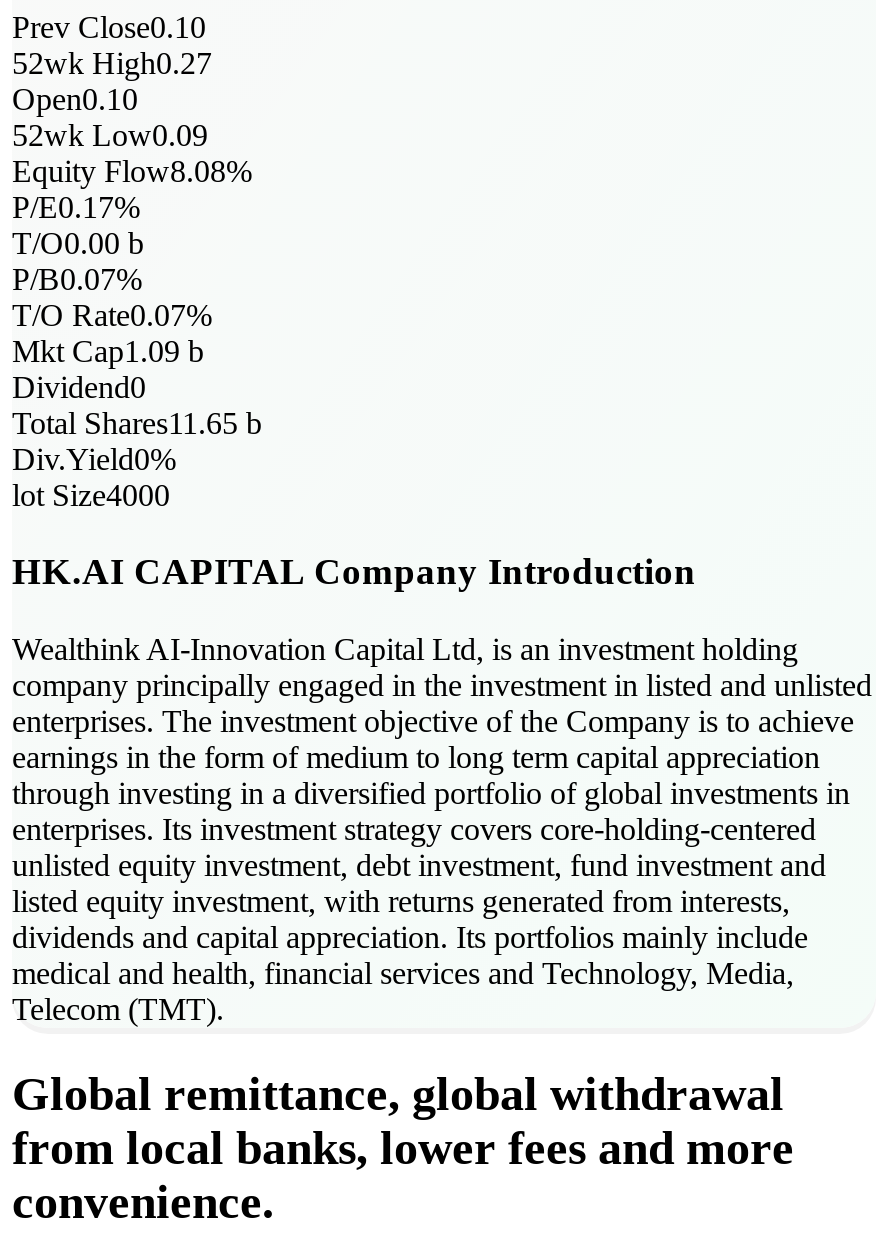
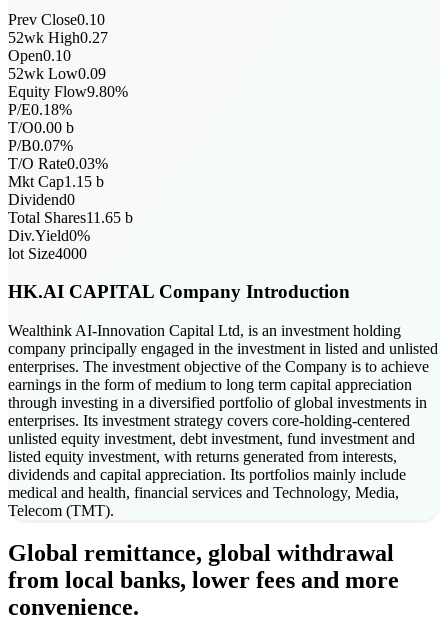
[12,153,252,187] Equity Flow8.08% -> [8,83,128,100] Equity Flow9.80%
[12,189,140,223] P/E0.17% -> [8,101,72,118] P/E0.18%
[12,297,212,331] T/O Rate0.07% -> [8,155,108,172] T/O Rate0.03%
[12,333,204,367] Mkt Cap1.09 b -> [8,173,104,190] Mkt Cap1.15 b

